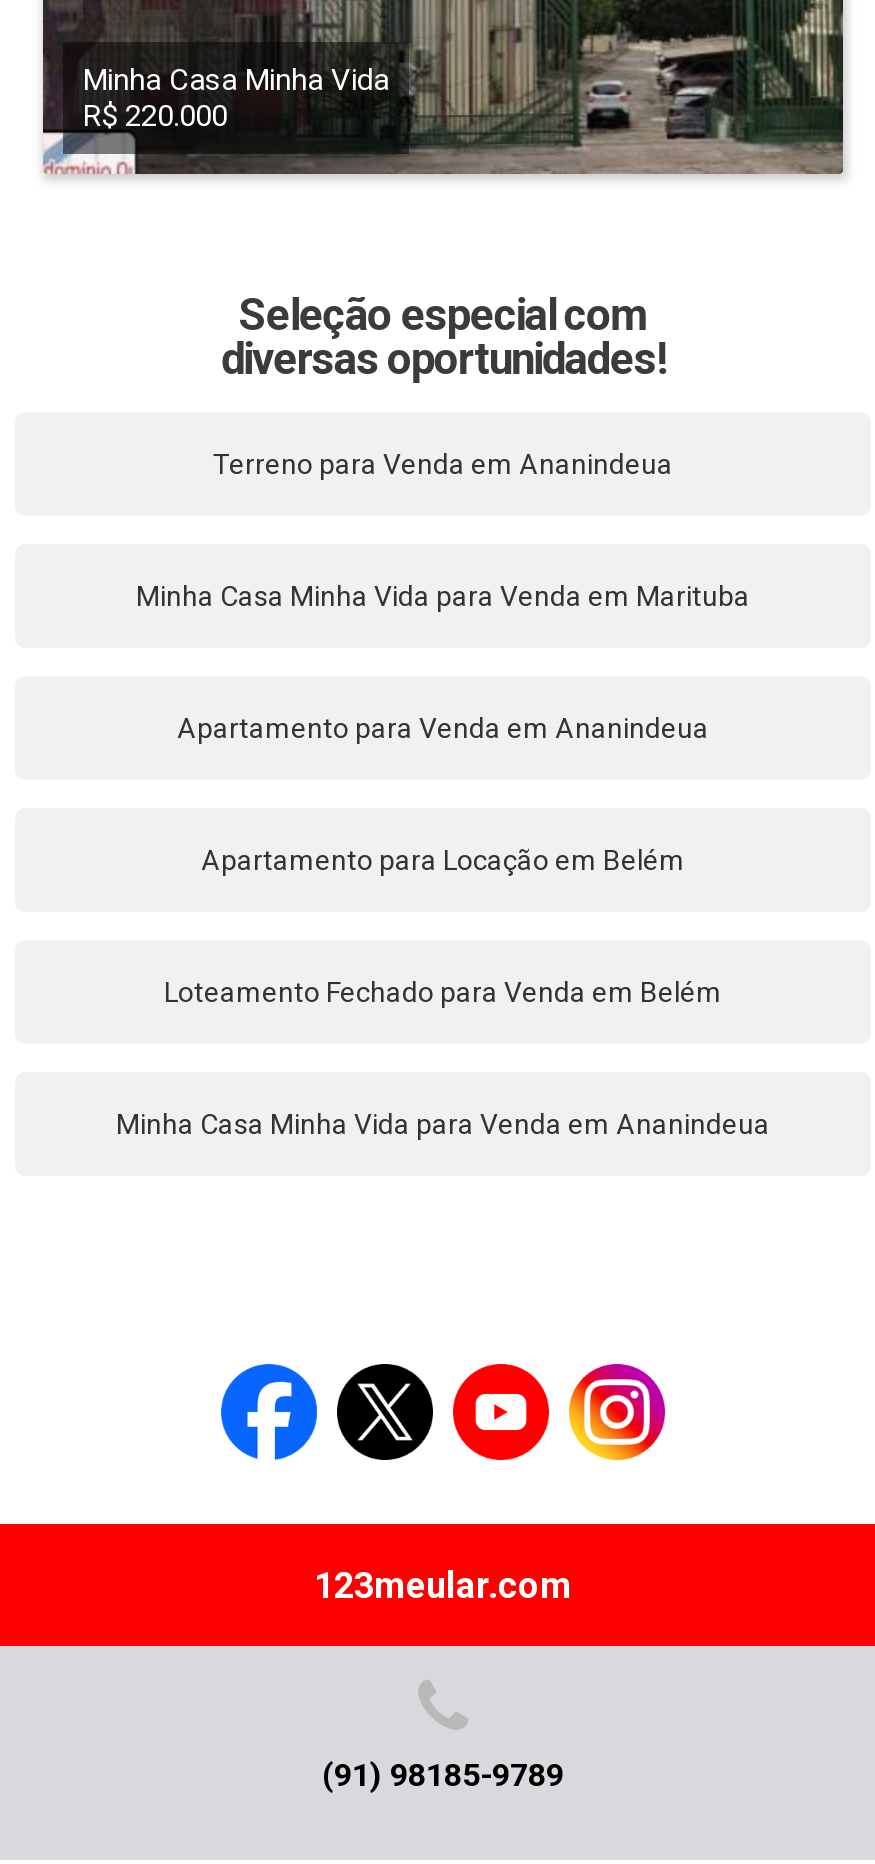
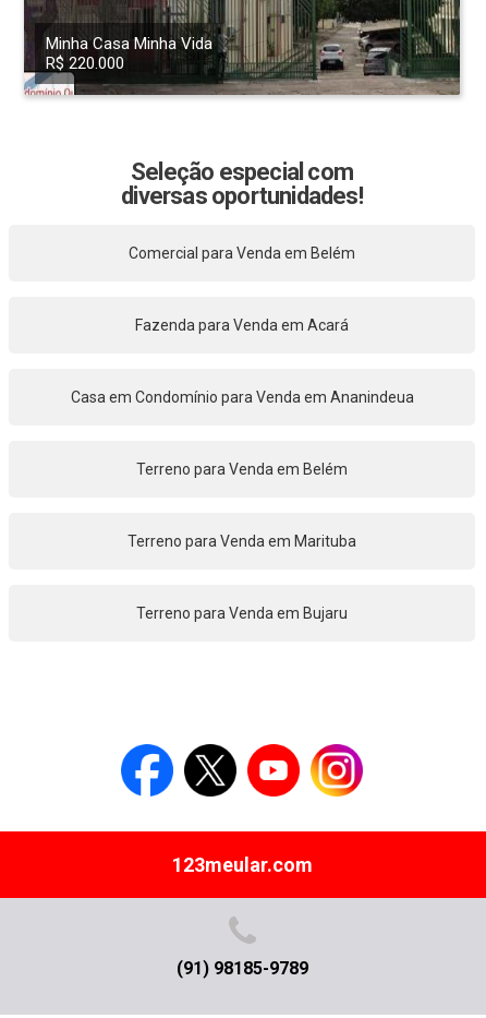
[213,448,673,480] Terreno para Venda em Ananindeua -> [129,244,355,262] Comercial para Venda em Belém
[136,580,750,612] Minha Casa Minha Vida para Venda em Marituba -> [135,316,349,334] Fazenda para Venda em Acará
[177,712,709,744] Apartamento para Venda em Ananindeua -> [70,388,414,406] Casa em Condomínio para Venda em Ananindeua
[201,844,685,876] Apartamento para Locação em Belém -> [136,460,348,478] Terreno para Venda em Belém
[164,976,722,1008] Loteamento Fechado para Venda em Belém -> [127,532,356,550] Terreno para Venda em Marituba
[116,1108,770,1140] Minha Casa Minha Vida para Venda em Ananindeua -> [136,604,348,622] Terreno para Venda em Bujaru

